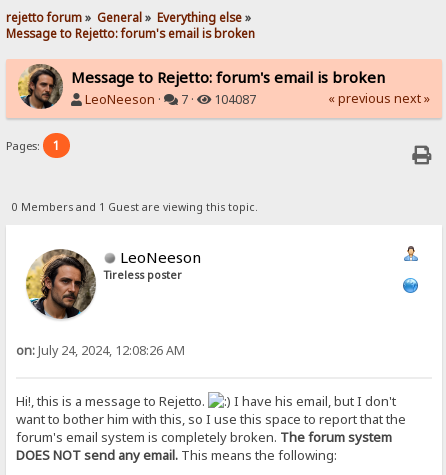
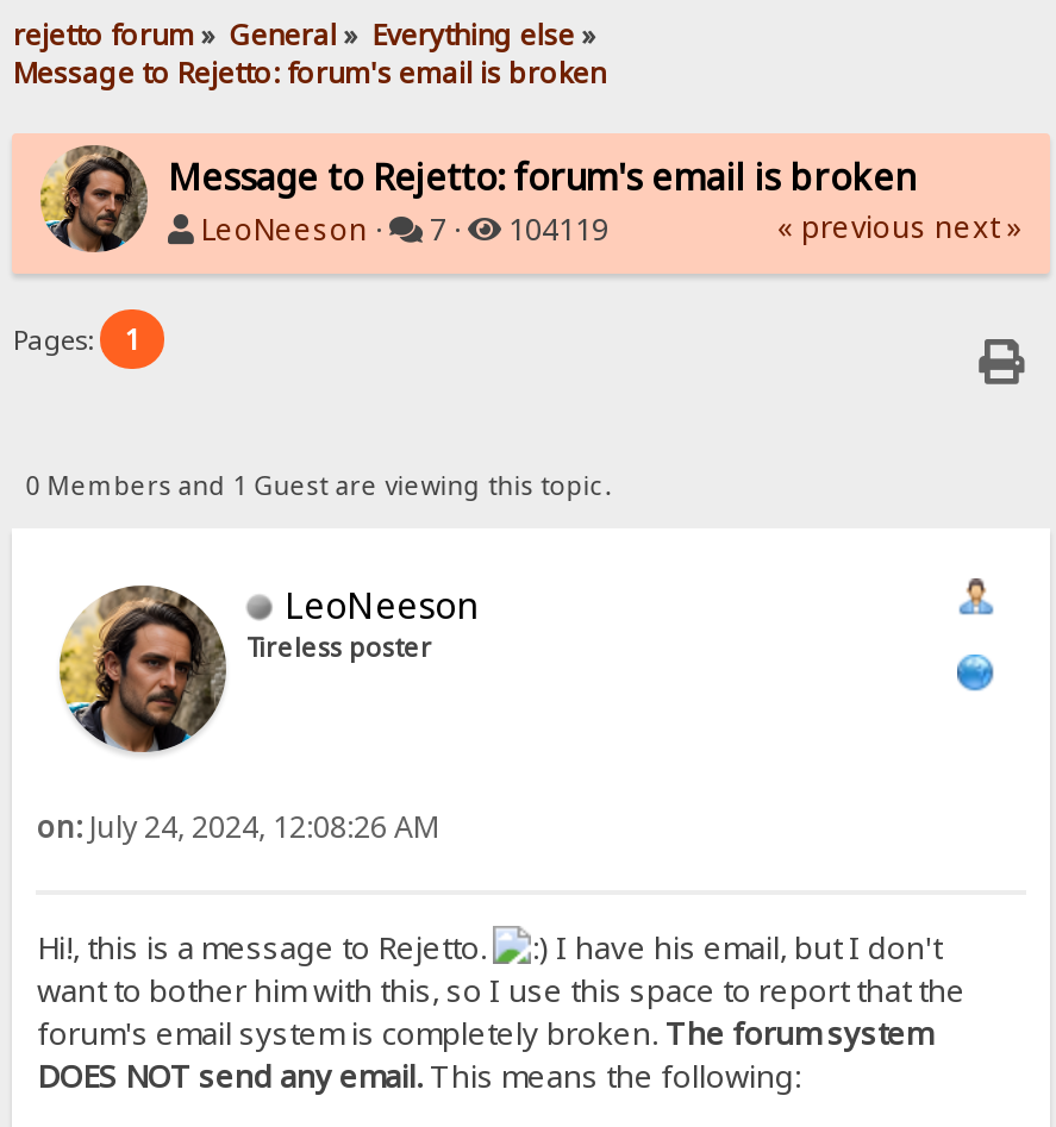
[85,91,256,108] LeoNeeson · 7 · 104087 -> [201,209,608,249] LeoNeeson · 7 · 104119

